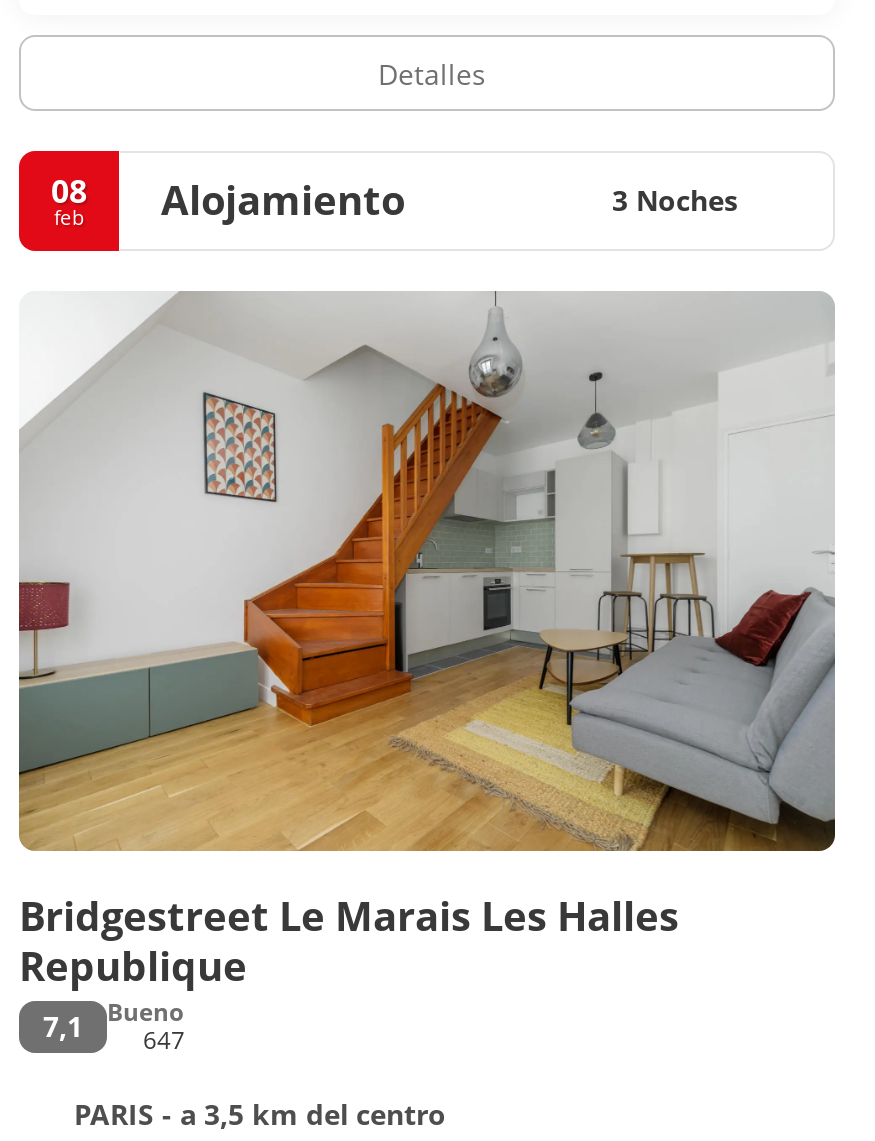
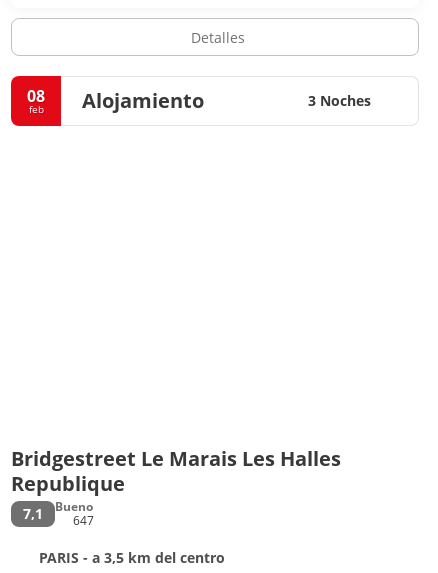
[17,291,837,853] [image] -> none

